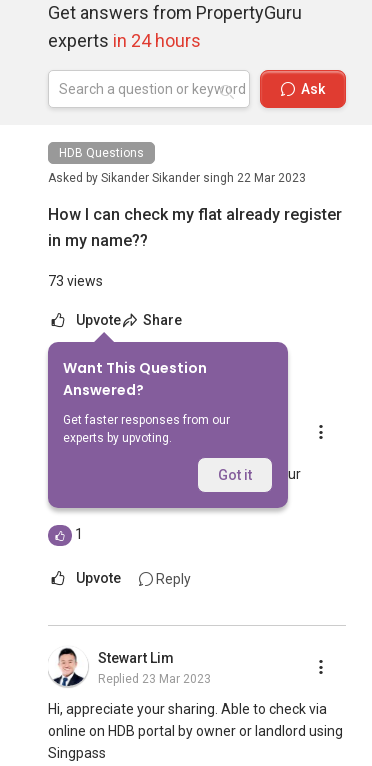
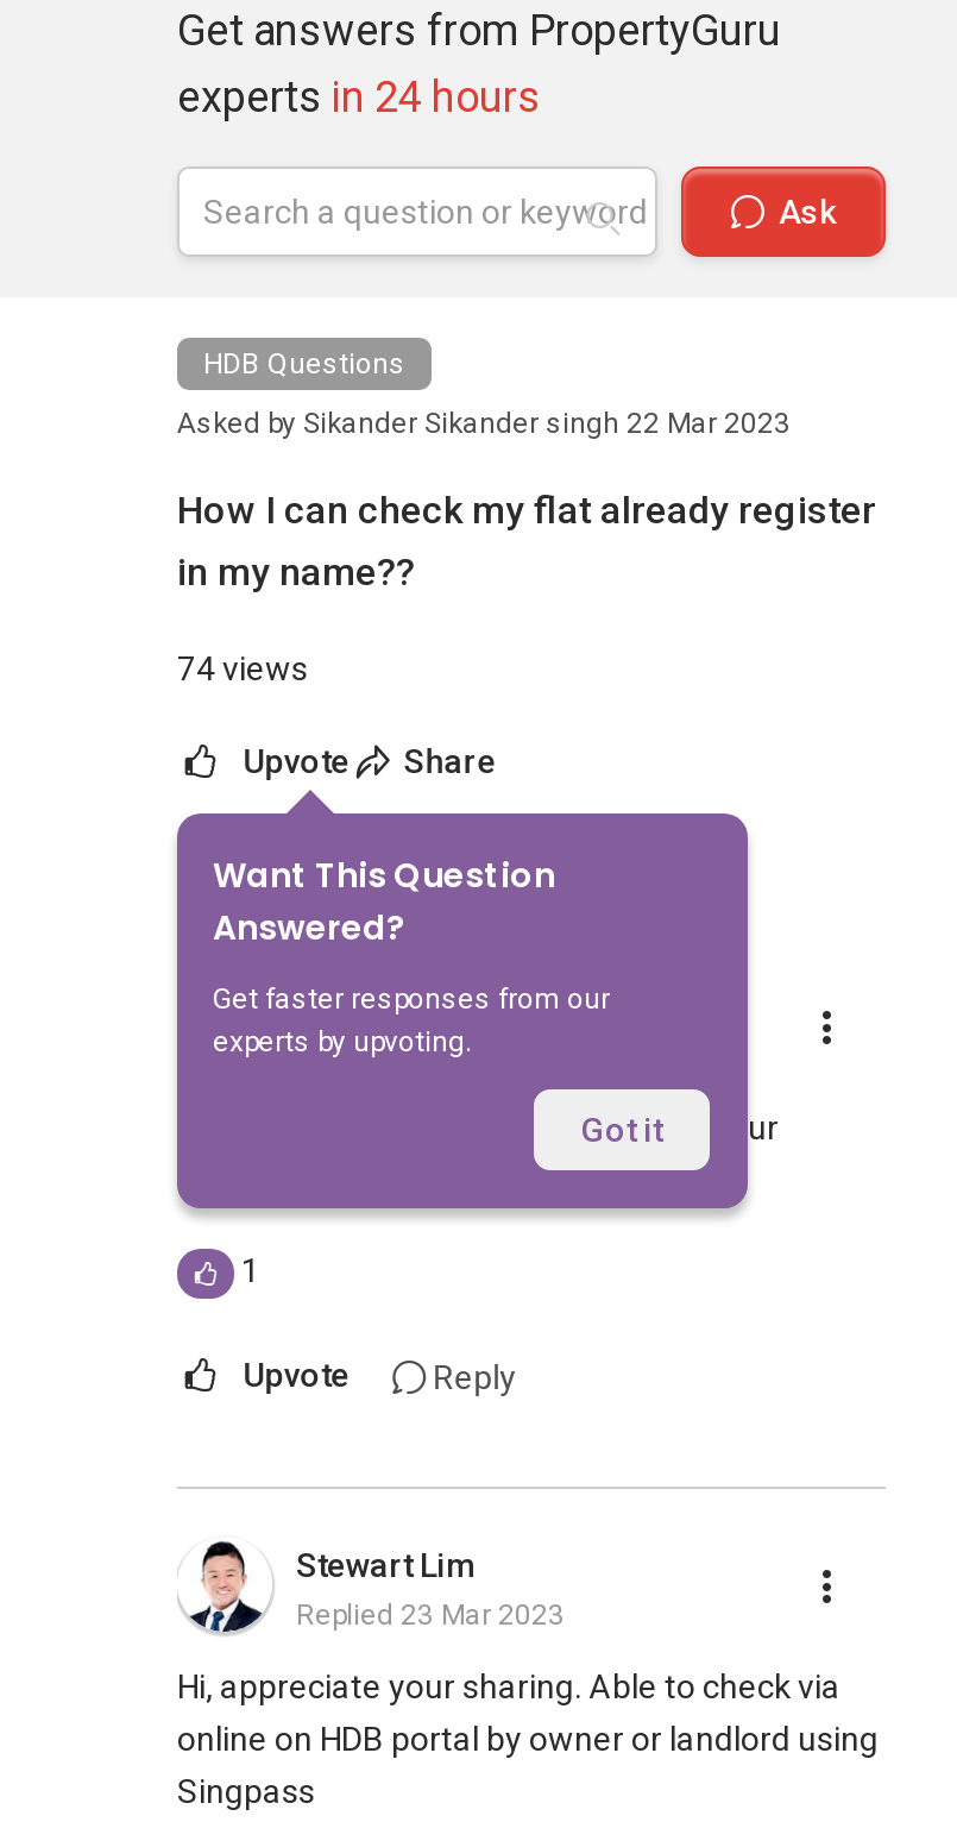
[48,273,103,289] 73 views -> [177,649,308,687] 74 views

